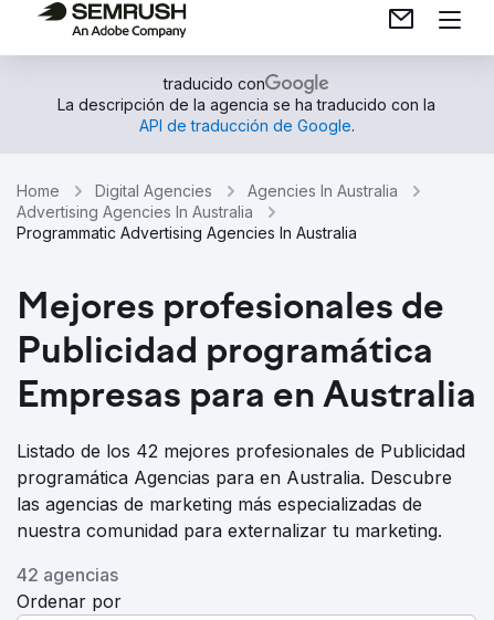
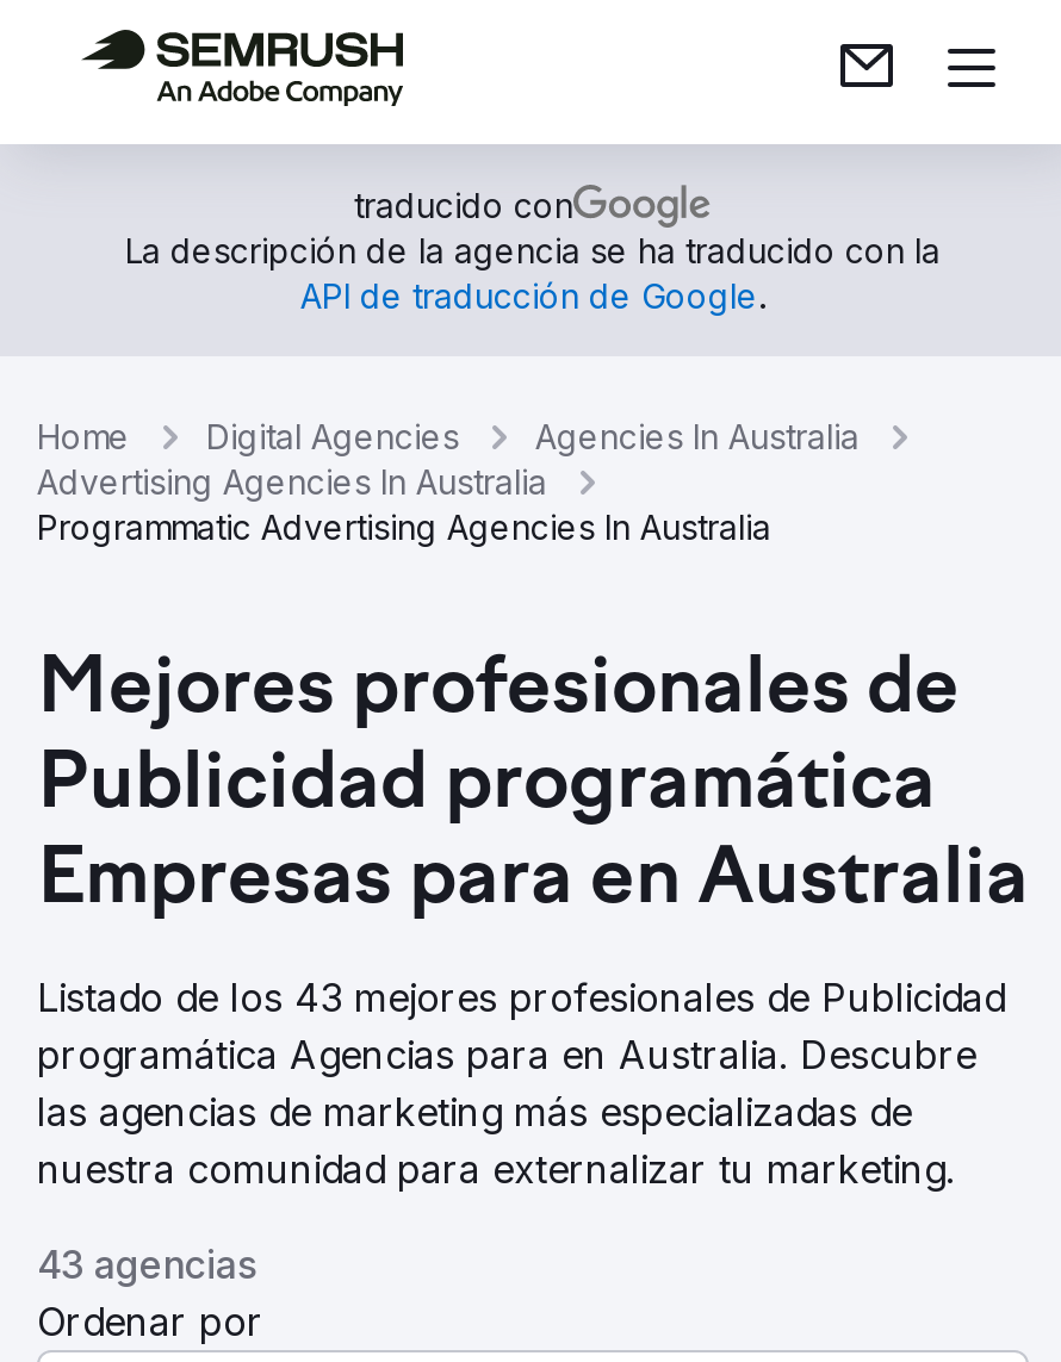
[17,440,465,462] Listado de los 42 mejores profesionales de Publicidad -> [37,974,1005,1021] Listado de los 43 mejores profesionales de Publicidad
[17,564,118,586] 42 agencias -> [37,1240,256,1288] 43 agencias

